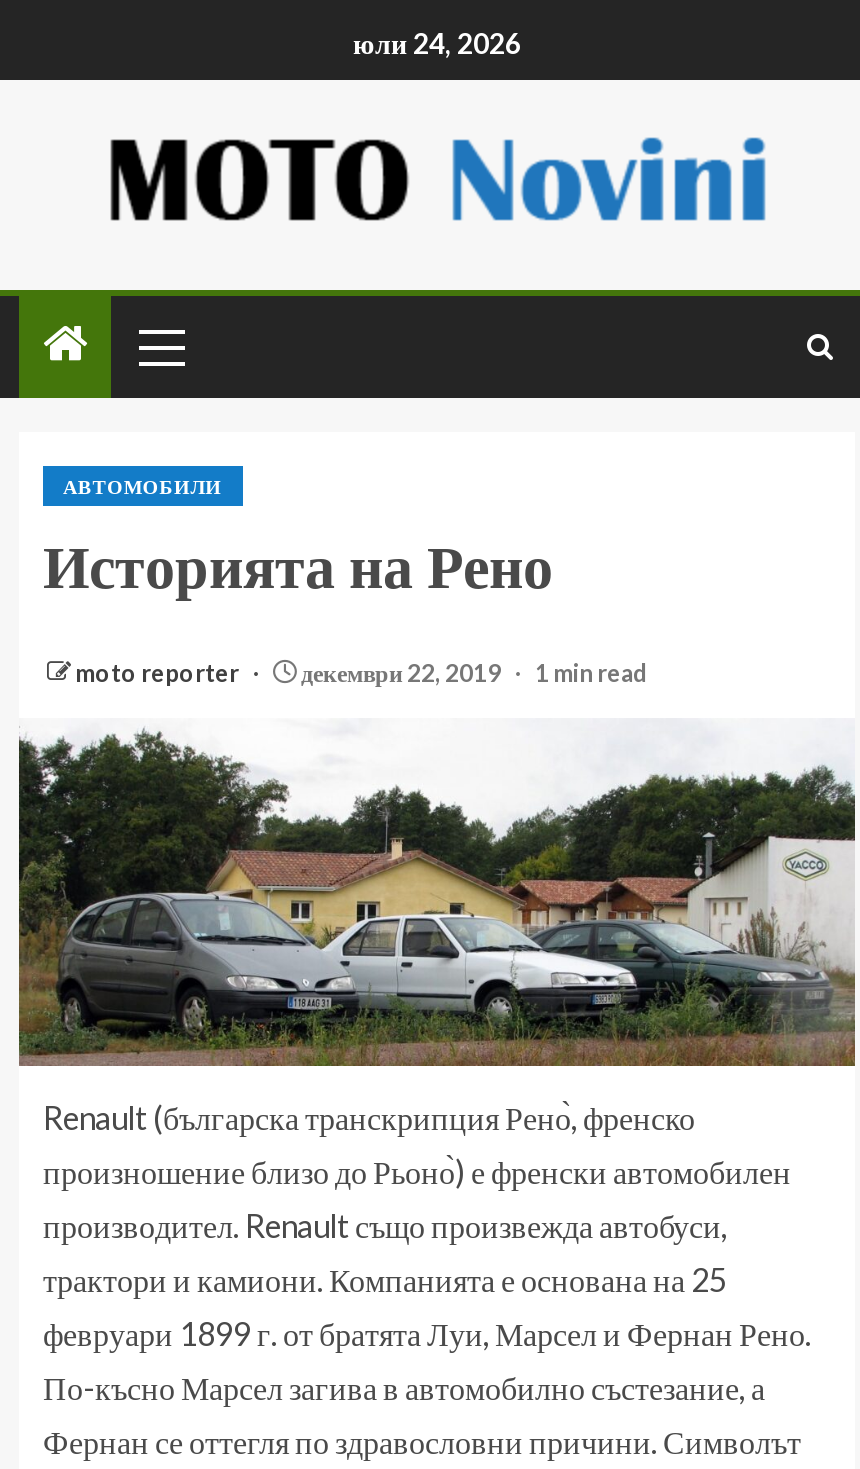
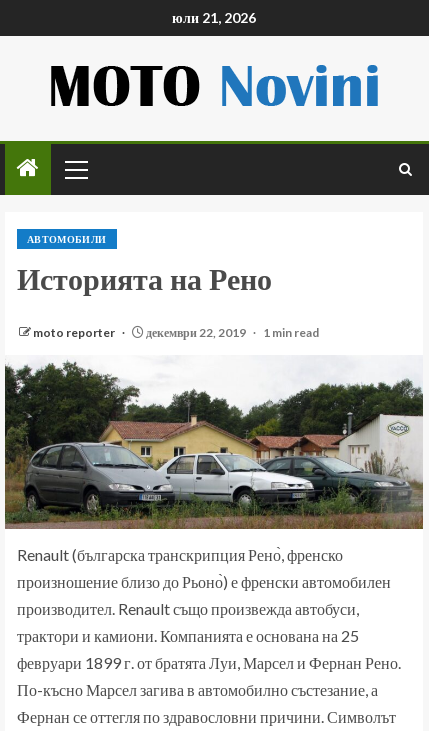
[353,26,521,60] юли 24, 2026 -> [172,9,256,26] юли 21, 2026

